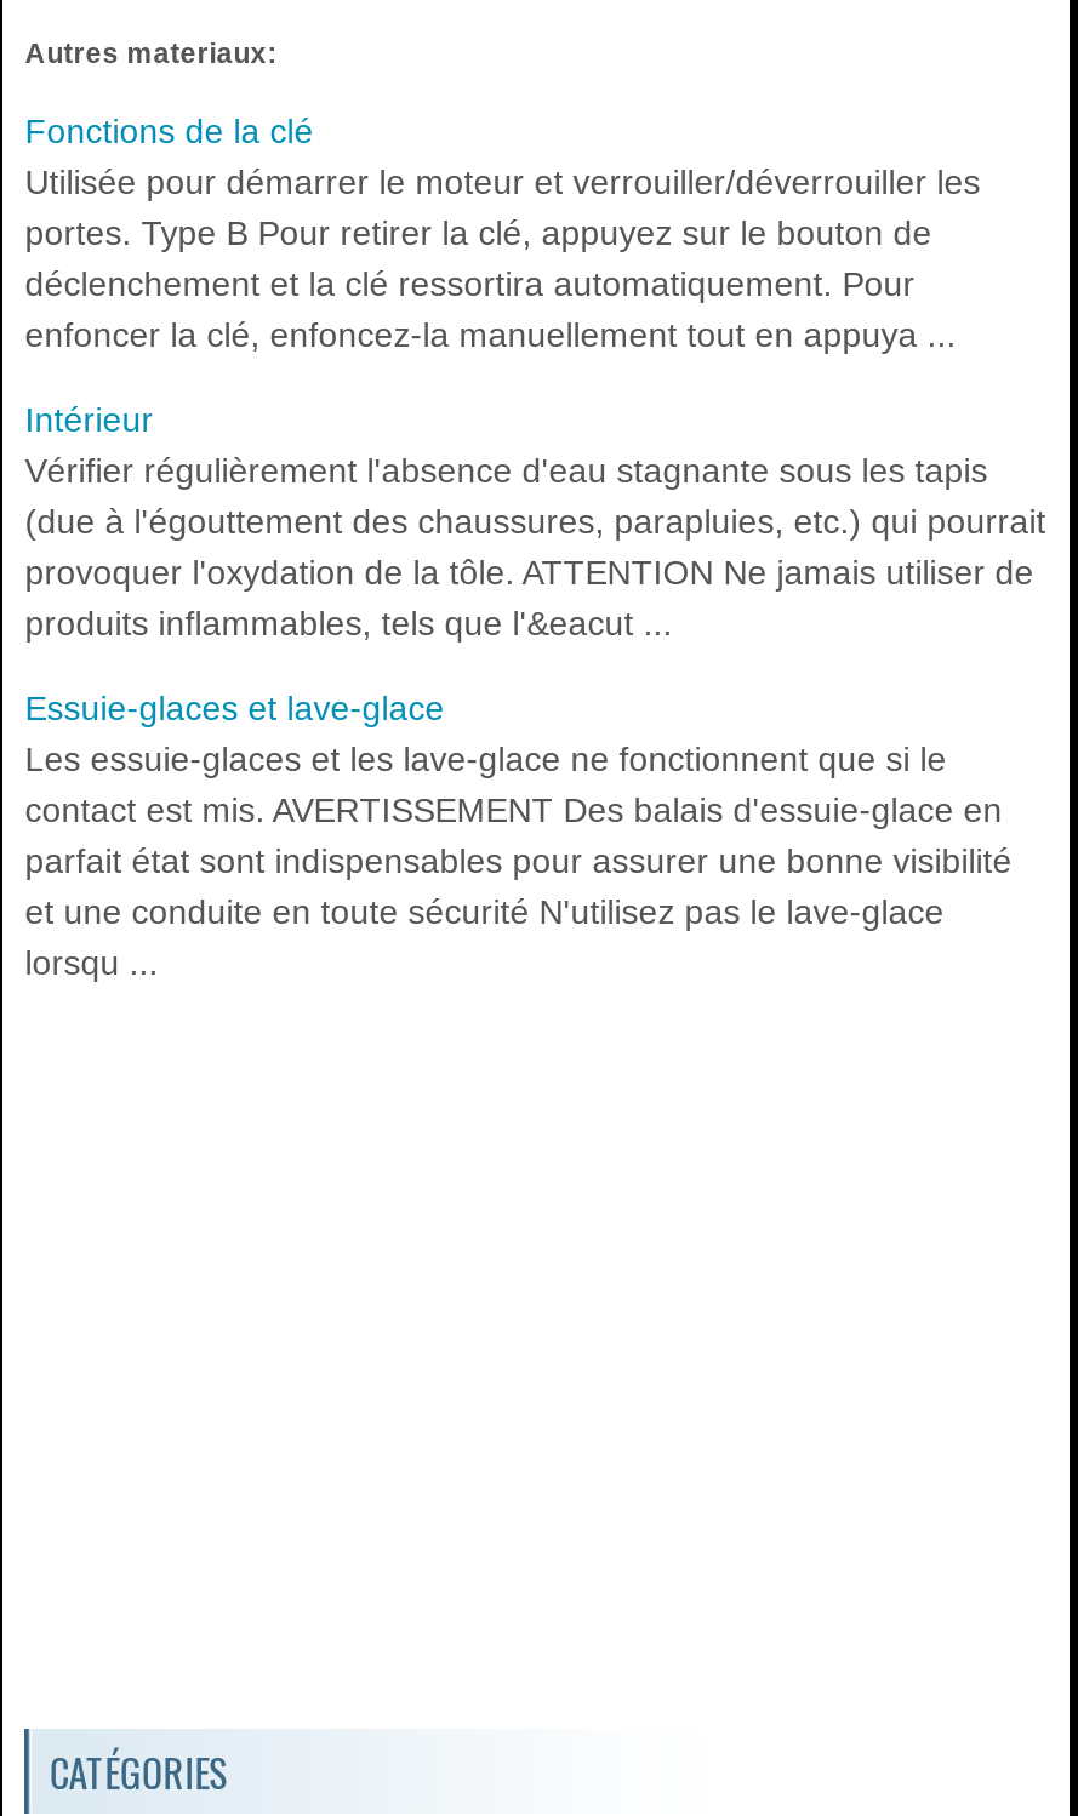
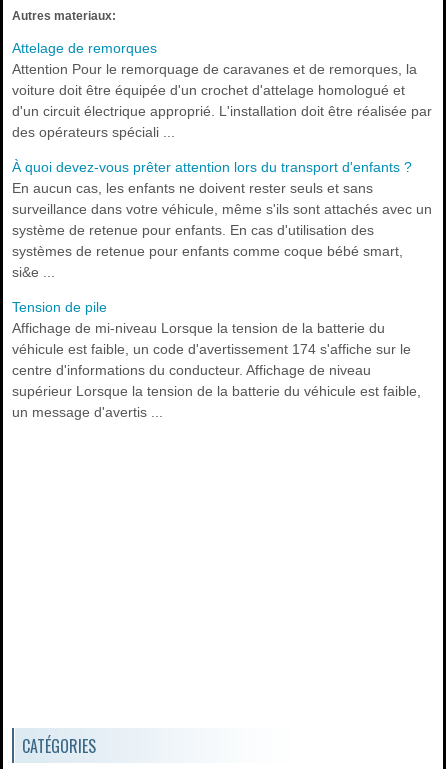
[25,112,981,354] Fonctions de la clé | Utilisée pour démarrer le moteur et verrouiller/déverrouiller les | portes. Type B Pour retirer la clé, appuyez sur le bouton de | déclenchement et la clé ressortira automatiquement. Pour | enfoncer la clé, enfoncez-la manuellement tout en appuya ... -> [12,40,432,140] Attelage de remorques | Attention Pour le remorquage de caravanes et de remorques, la | voiture doit être équipée d'un crochet d'attelage homologué et | d'un circuit électrique approprié. L'installation doit être réalisée par | des opérateurs spéciali ...
[25,400,1046,643] Intérieur | Vérifier régulièrement l'absence d'eau stagnante sous les tapis | (due à l'égouttement des chaussures, parapluies, etc.) qui pourrait | provoquer l'oxydation de la tôle. ATTENTION Ne jamais utiliser de | produits inflammables, tels que l'&eacut ... -> [12,159,432,280] À quoi devez-vous prêter attention lors du transport d'enfants ? | En aucun cas, les enfants ne doivent rester seuls et sans | surveillance dans votre véhicule, même s'ils sont attachés avec un | système de retenue pour enfants. En cas d'utilisation des | systèmes de retenue pour enfants comme coque bébé smart, | si&e ...
[25,689,1012,982] Essuie-glaces et lave-glace | Les essuie-glaces et les lave-glace ne fonctionnent que si le | contact est mis. AVERTISSEMENT Des balais d'essuie-glace en | parfait état sont indispensables pour assurer une bonne visibilité | et une conduite en toute sécurité N'utilisez pas le lave-glace | lorsqu ... -> [12,299,421,420] Tension de pile | Affichage de mi-niveau Lorsque la tension de la batterie du | véhicule est faible, un code d'avertissement 174 s'affiche sur le | centre d'informations du conducteur. Affichage de niveau | supérieur Lorsque la tension de la batterie du véhicule est faible, | un message d'avertis ...

